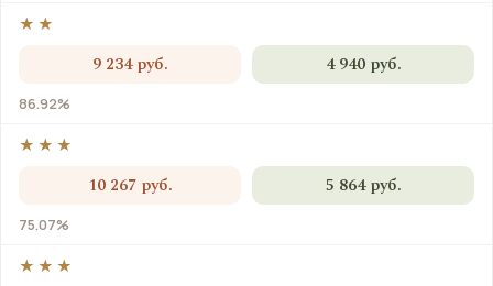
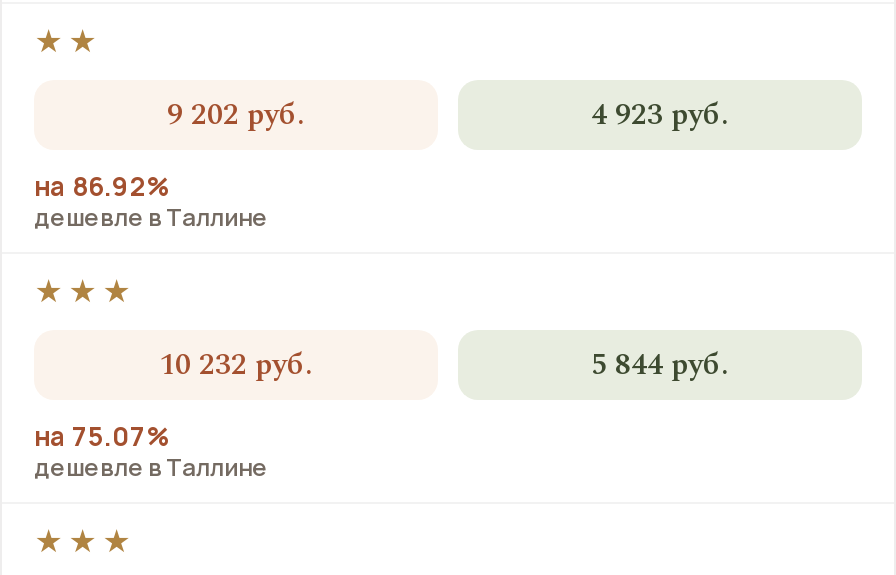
[92,52,401,77] 9 234 руб. | 4 940 руб. -> [167,92,729,138] 9 202 руб. | 4 923 руб.
[19,94,70,113] 86.92% -> [34,168,268,234] на 86.92% | дешевле в Таллине
[87,173,401,198] 10 267 руб. | 5 864 руб. -> [159,342,729,388] 10 232 руб. | 5 844 руб.
[19,215,69,234] 75.07% -> [34,418,268,484] на 75.07% | дешевле в Таллине

